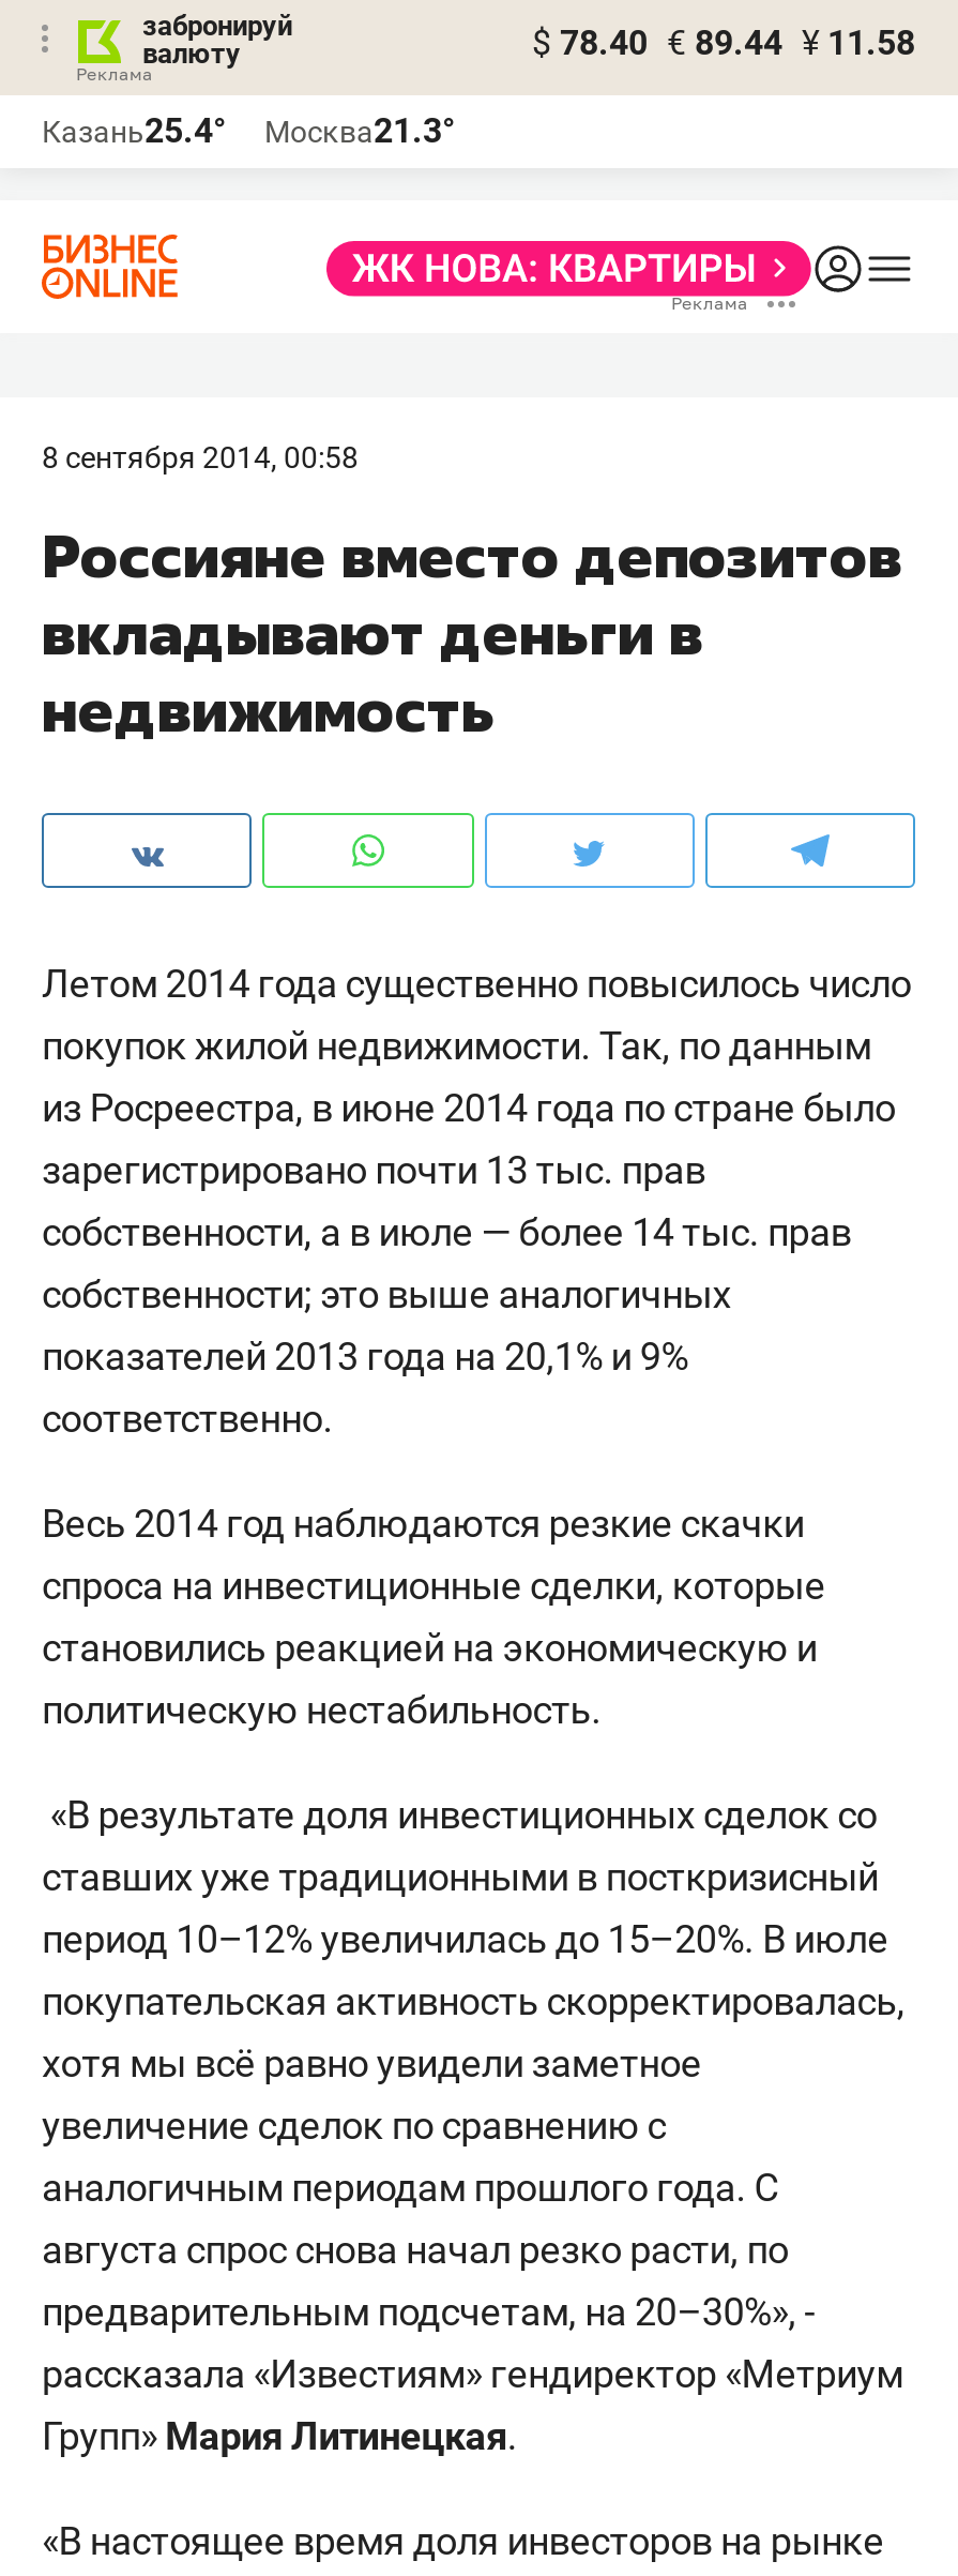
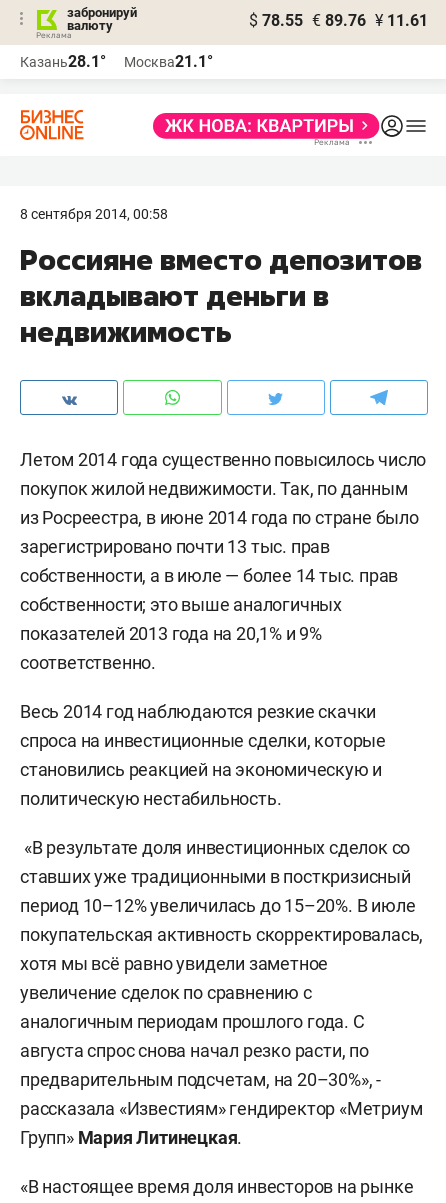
[532,22,915,63] $ 78.40 € 89.44 ¥ 11.58 -> [249,11,428,30] $ 78.55 € 89.76 ¥ 11.61
[42,110,226,151] Казань25.4° -> [20,52,106,71] Казань28.1°
[264,110,455,151] Москва21.3° -> [124,52,213,71] Москва21.1°

